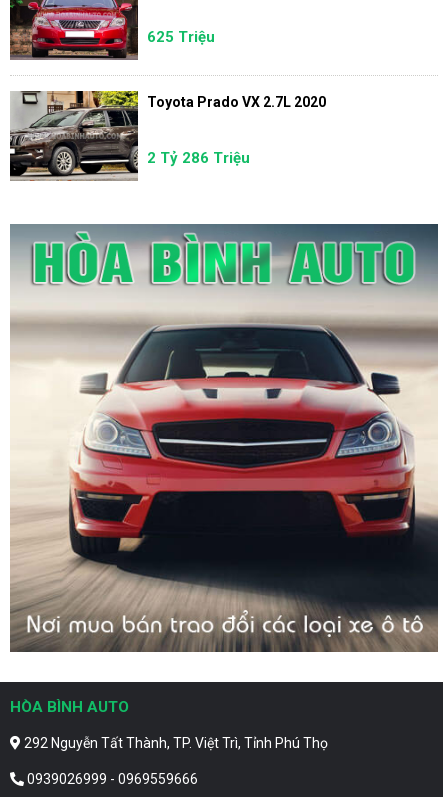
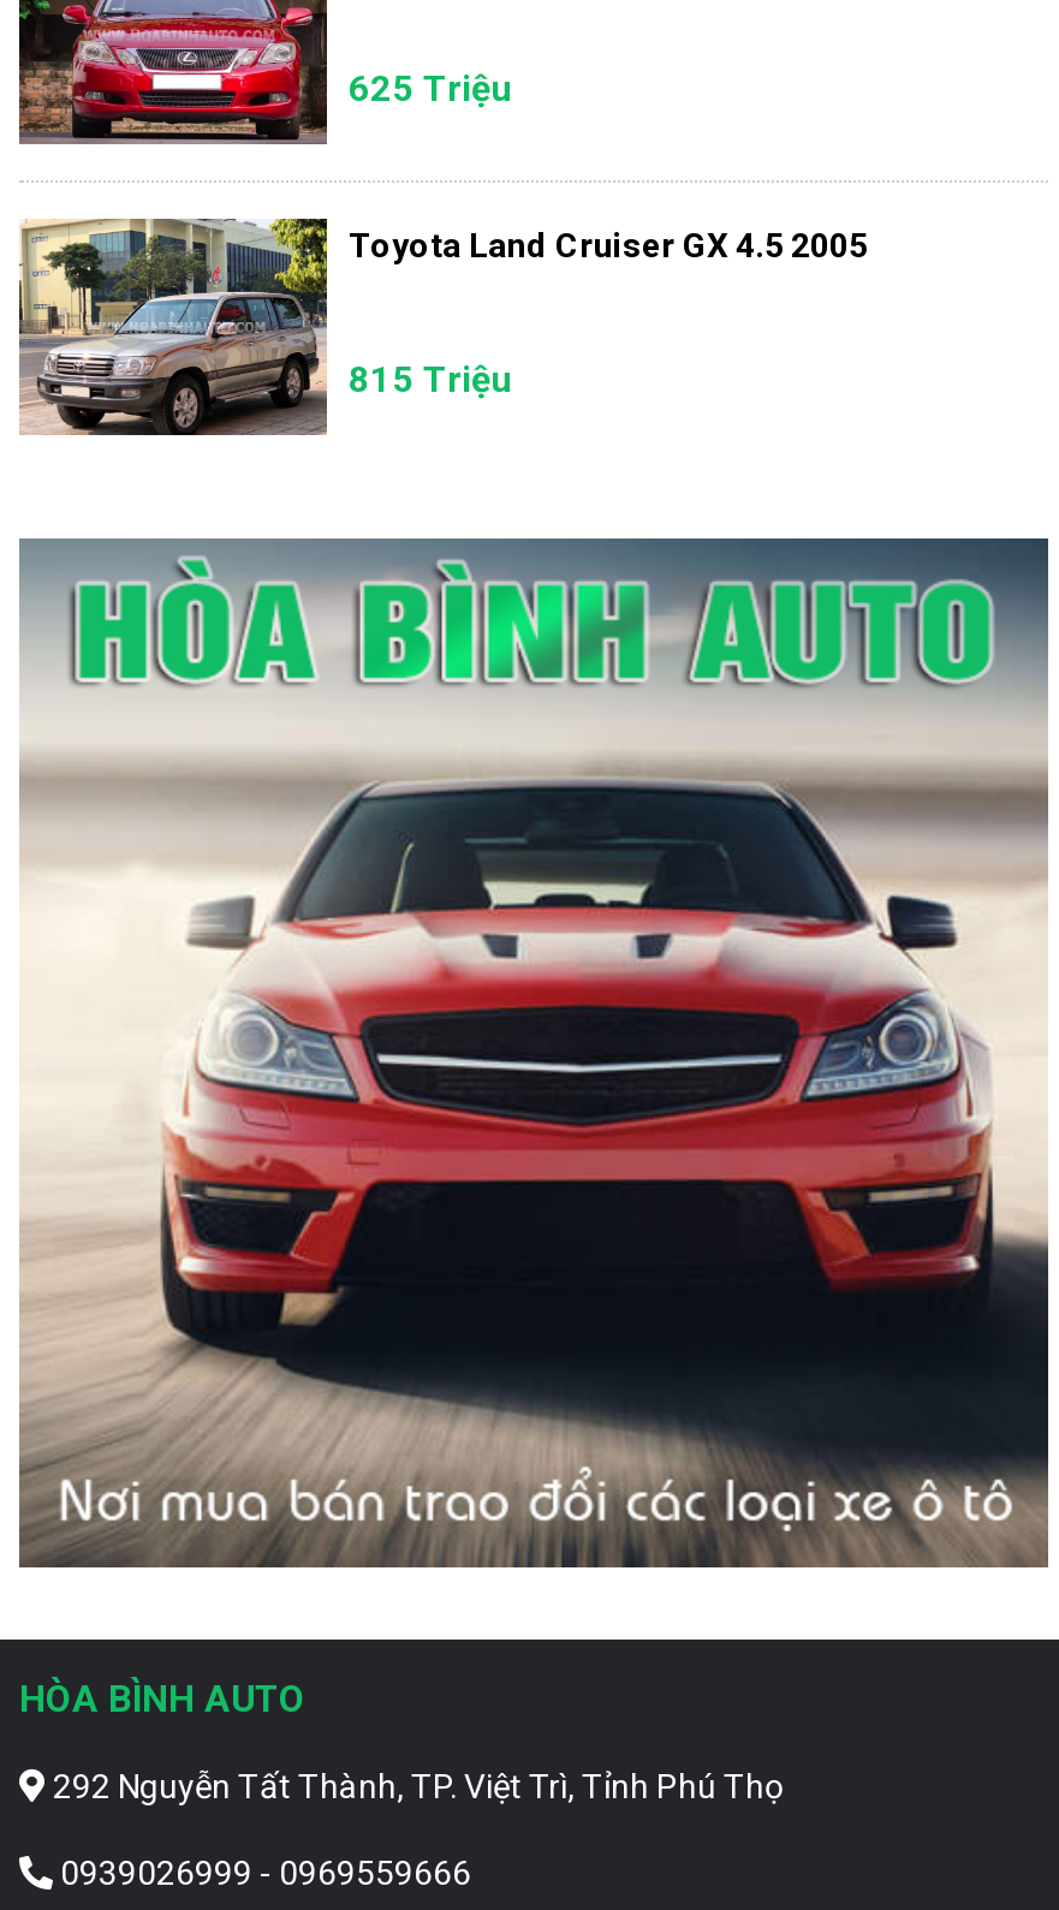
[9,90,326,182] [image] | Toyota Prado VX 2.7L 2020 -> [19,216,868,438] [image] | Toyota Land Cruiser GX 4.5 2005
[147,149,250,167] 2 Tỷ 286 Triệu -> [349,359,512,402] 815 Triệu

